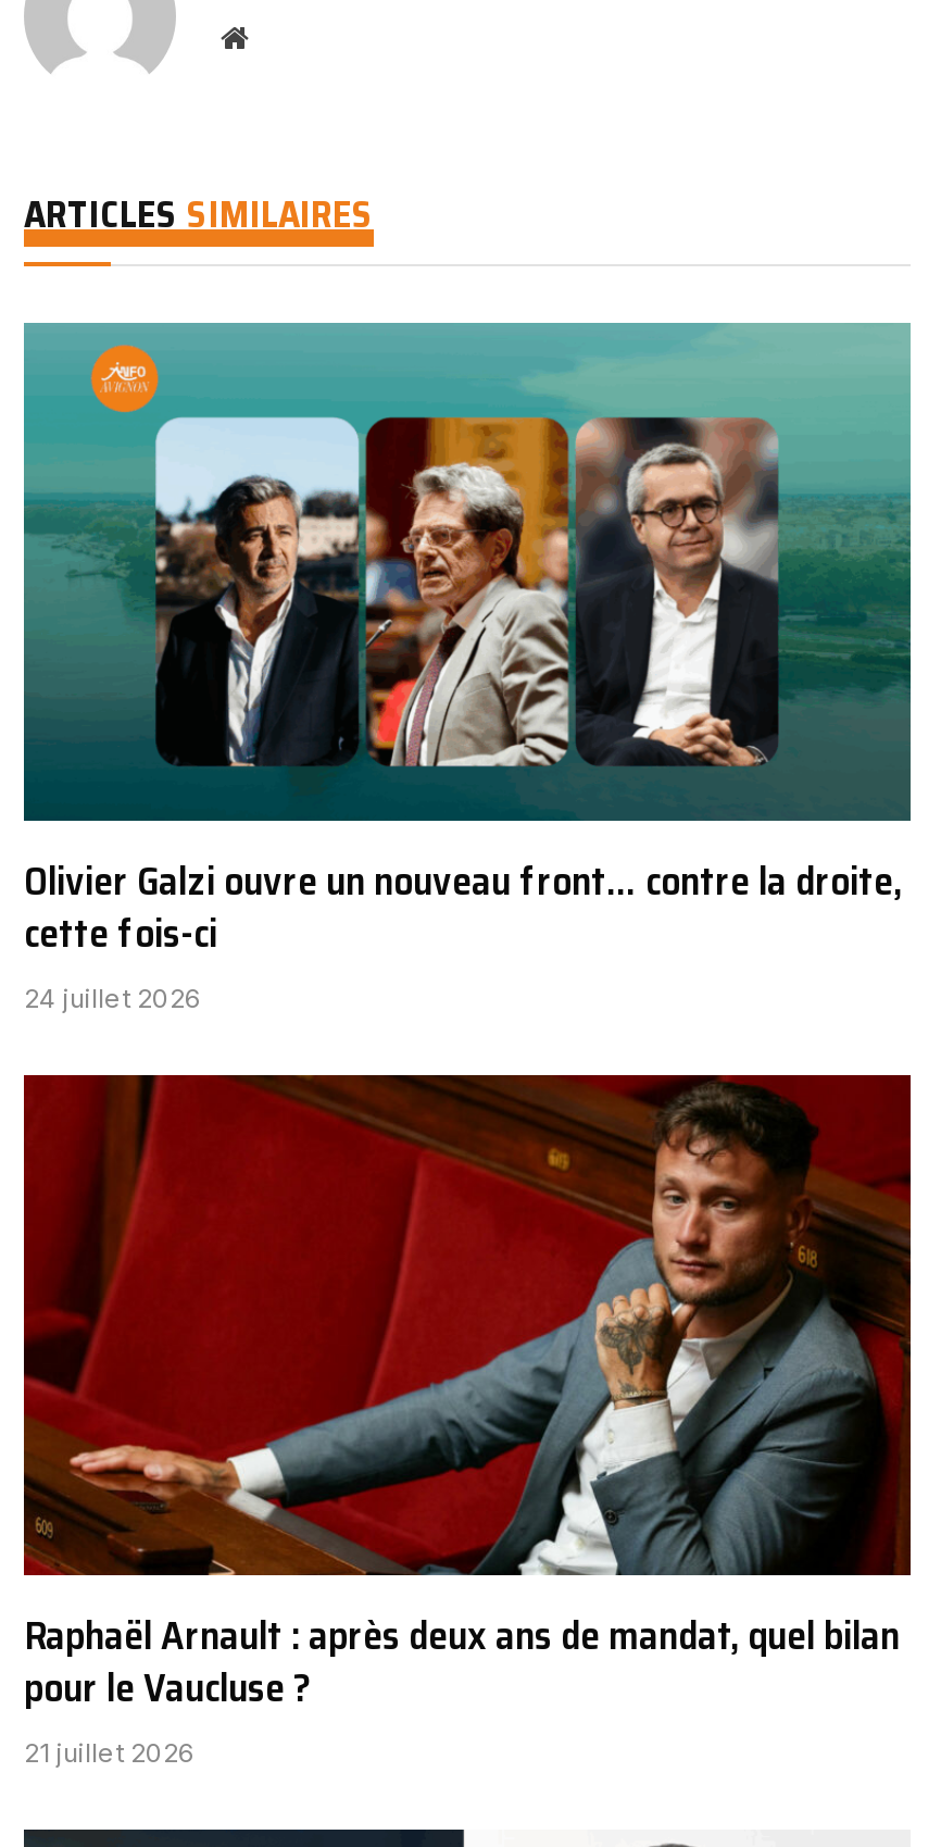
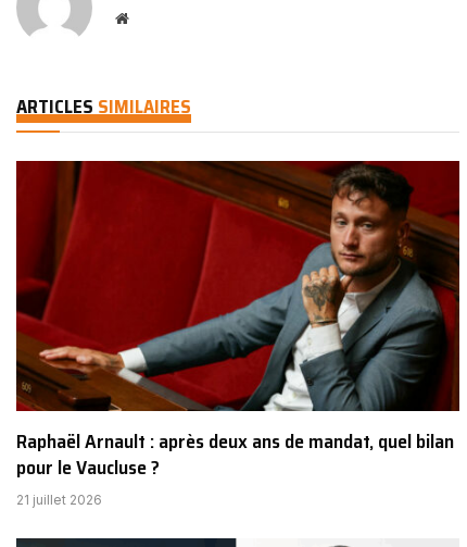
[22,322,913,1015] [image] | Olivier Galzi ouvre un nouveau front… contre la droite, | cette fois-ci | 24 juillet 2026 -> none

